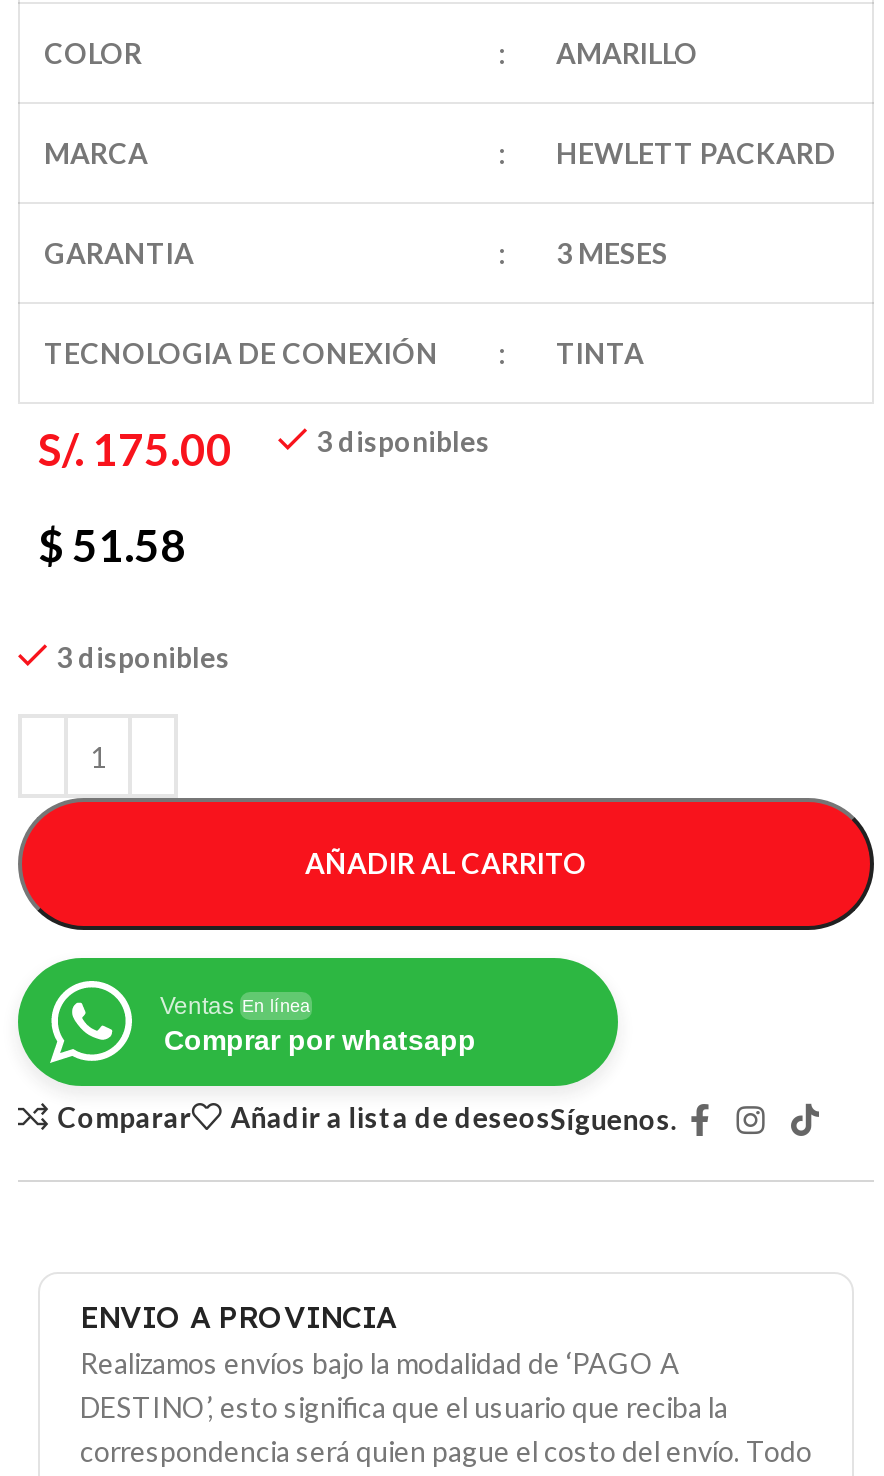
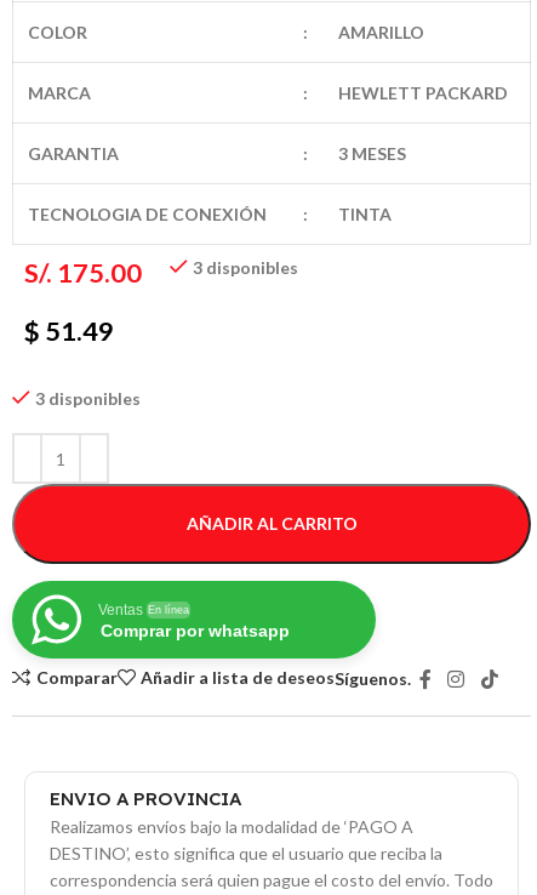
[38,520,186,572] $ 51.58 -> [24,315,114,347] $ 51.49

